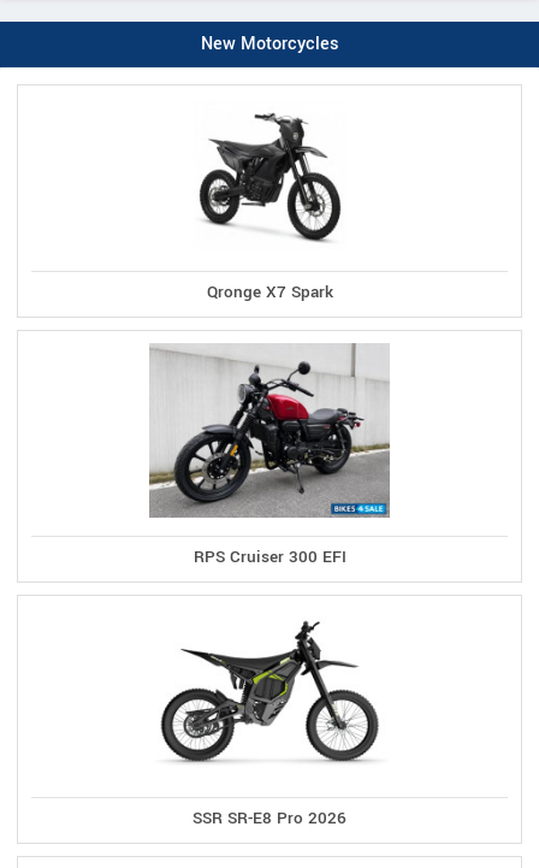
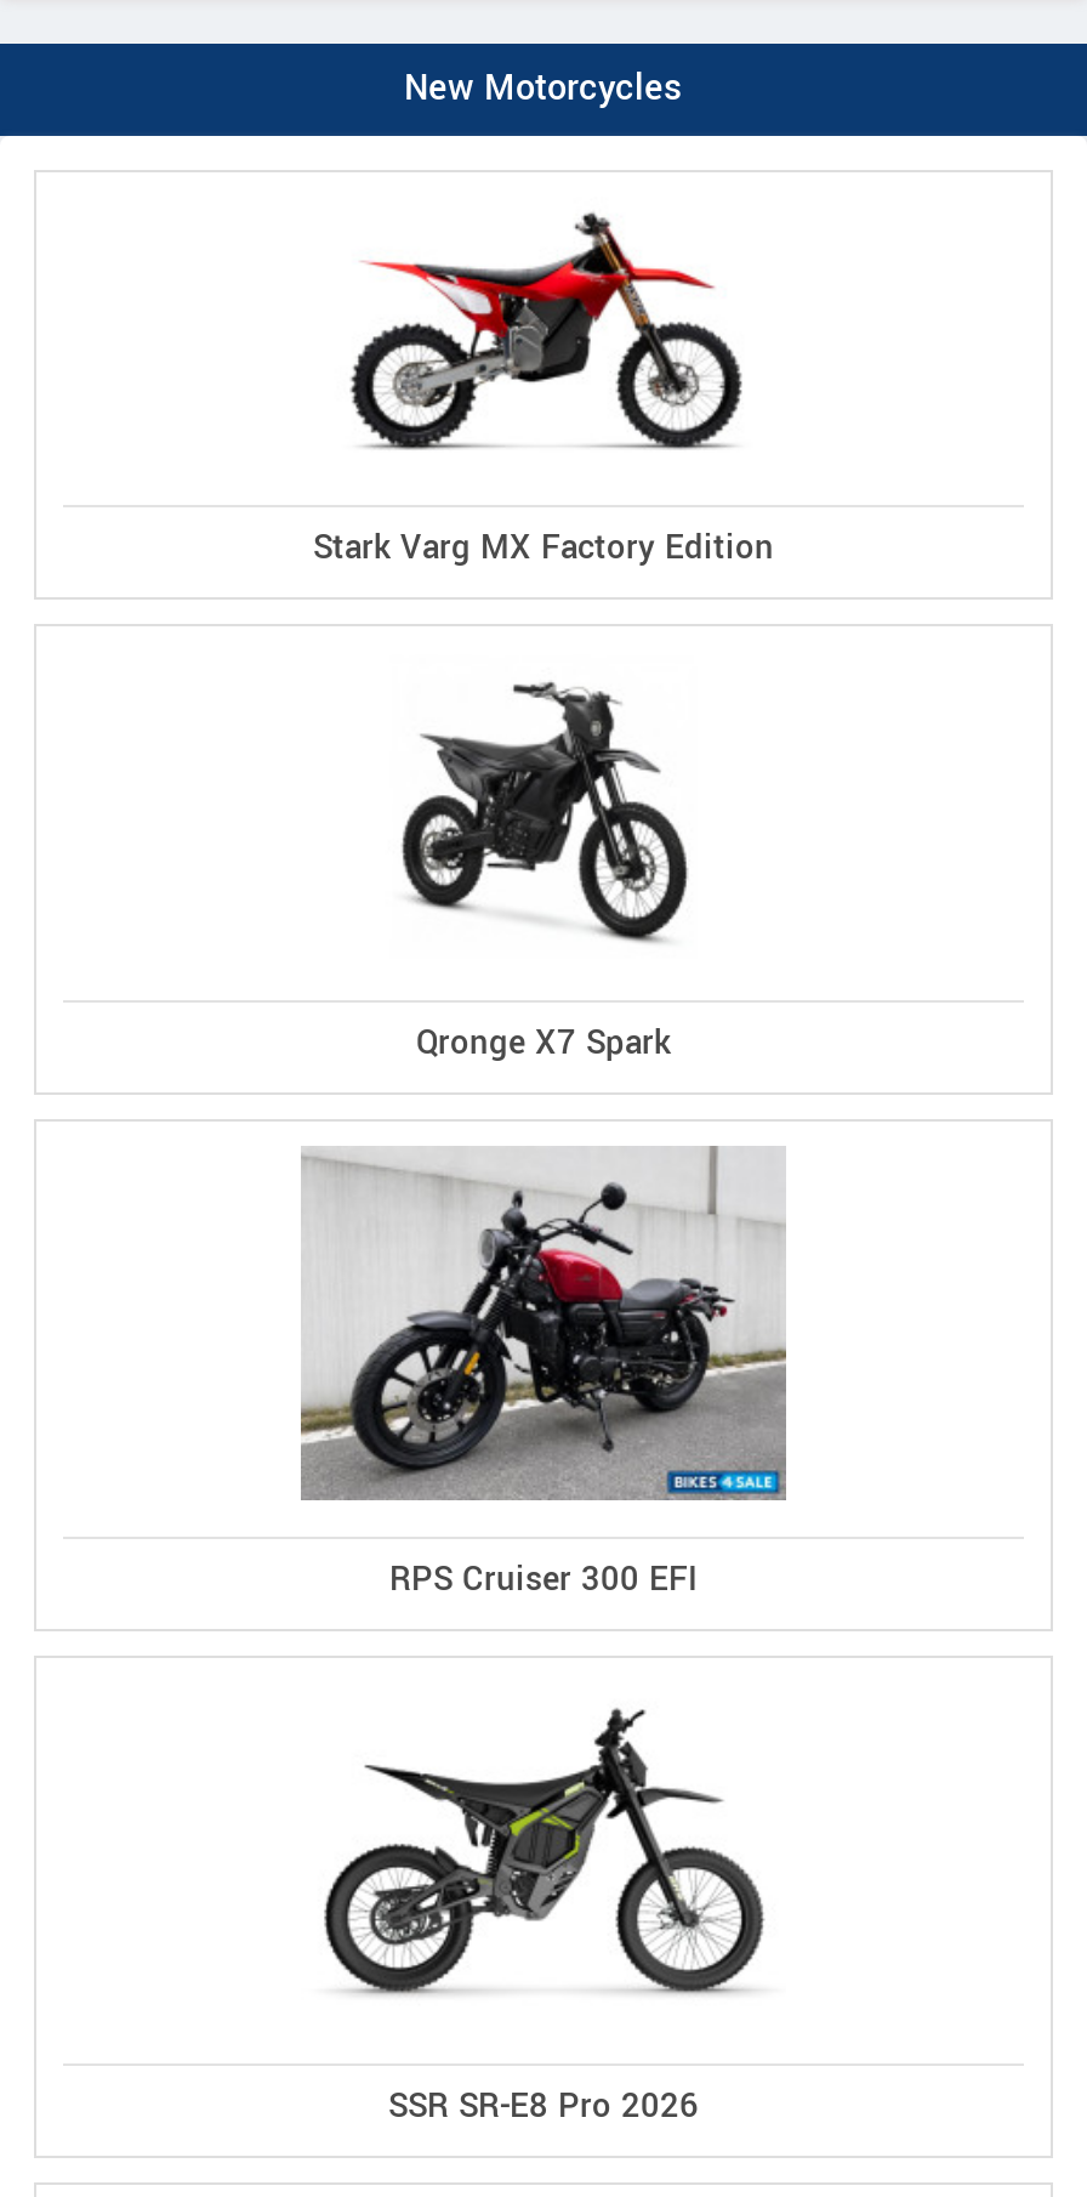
none -> [313,211,774,571] [image] | Stark Varg MX Factory Edition

